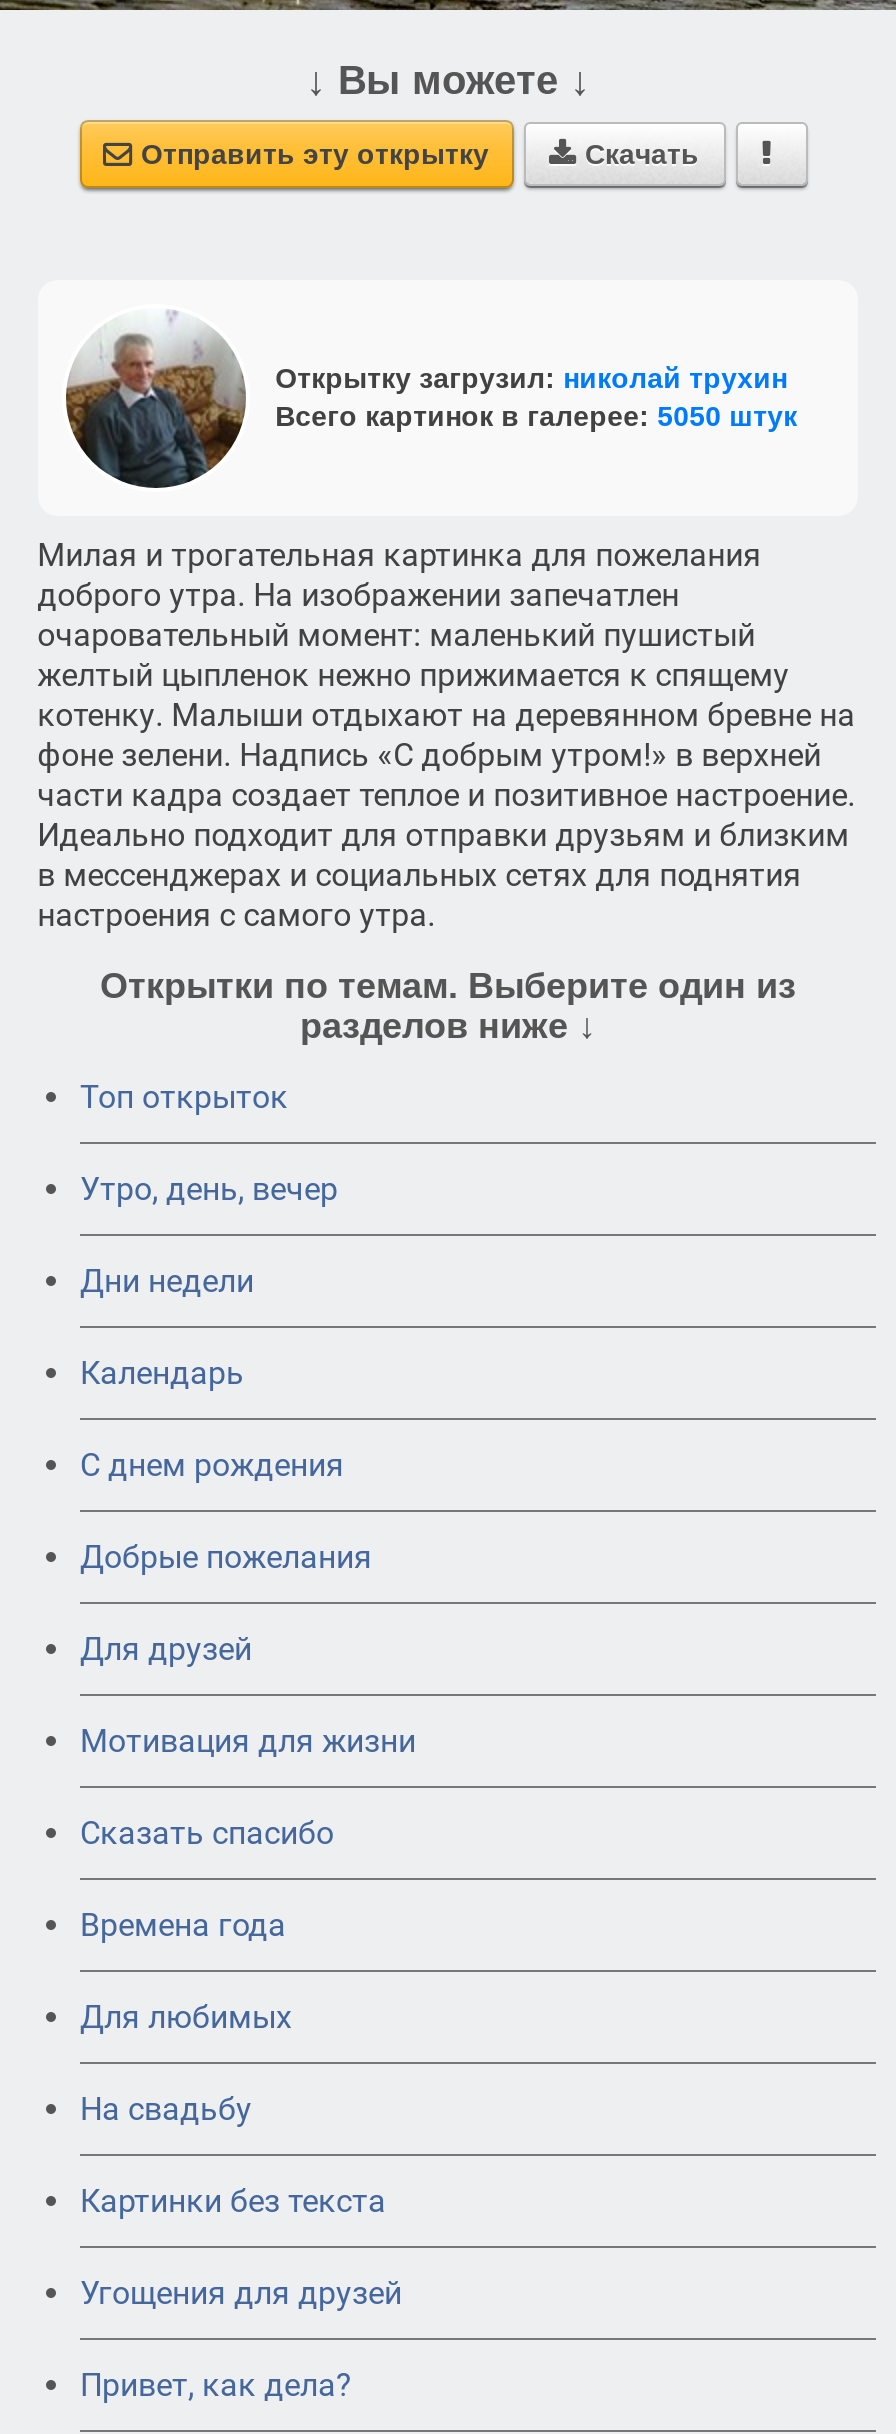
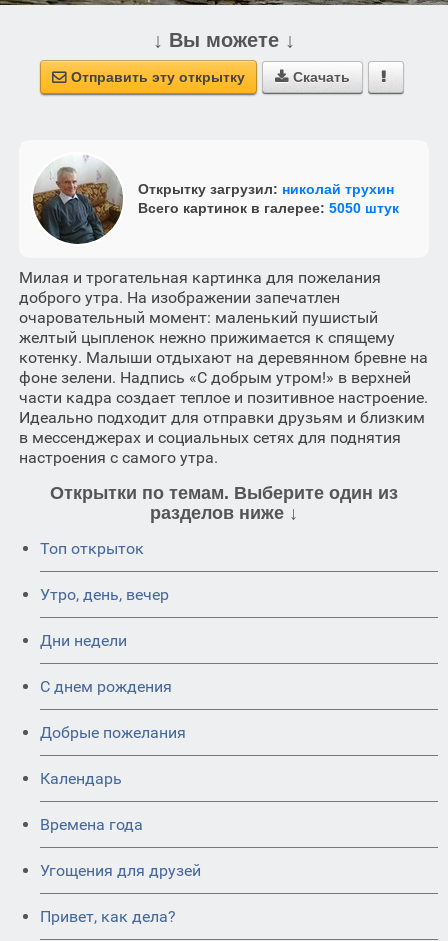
moved [80,1353,244,1391] -> [40,769,122,788]: Календарь
[80,1629,416,1851] Для друзей | Мотивация для жизни | Сказать спасибо -> none
[80,1997,386,2219] Для любимых | На свадьбу | Картинки без текста -> none

